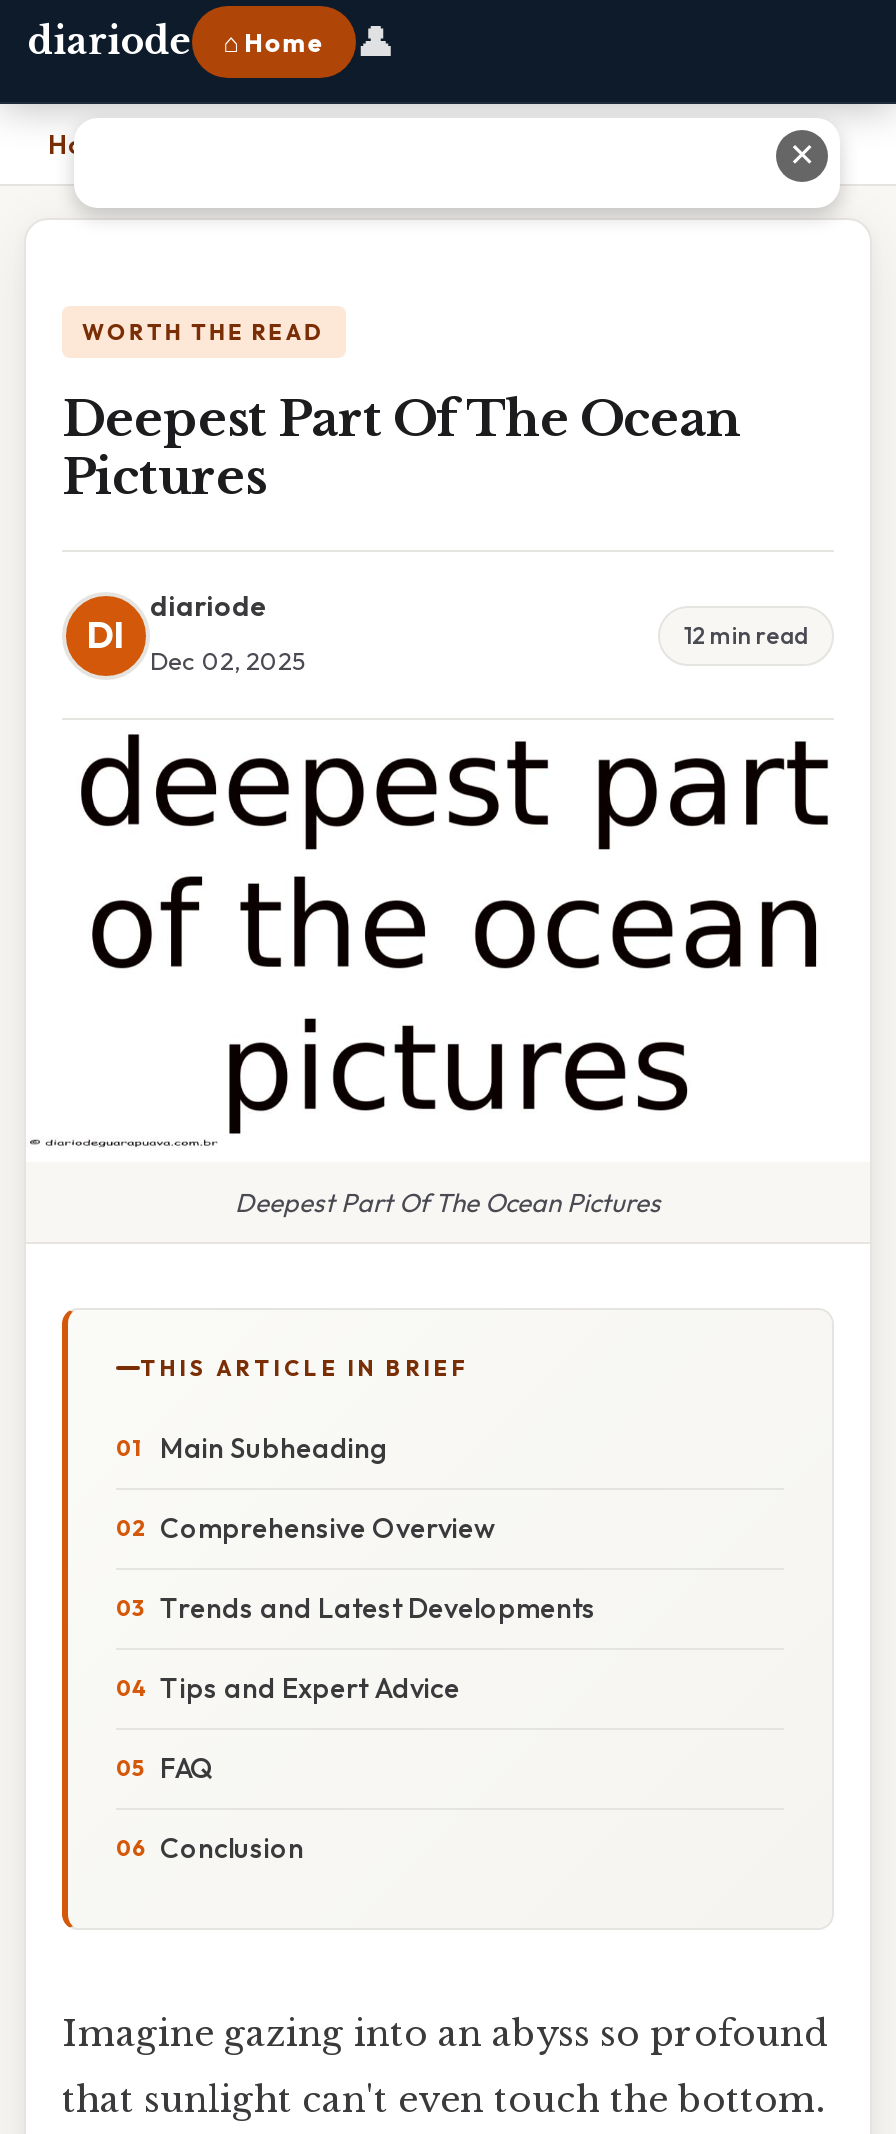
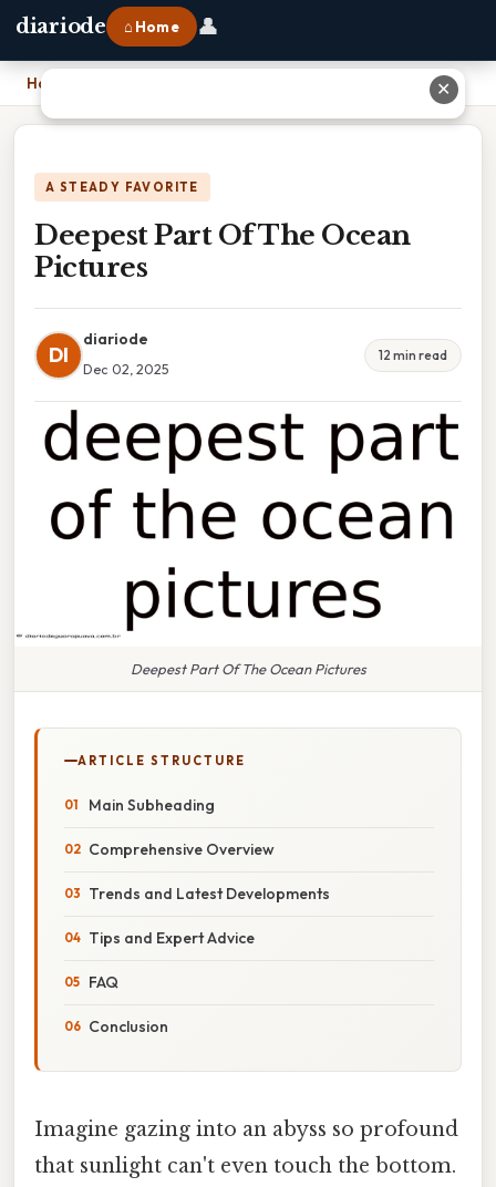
[82,318,325,346] WORTH THE READ -> [45,179,199,195] A STEADY FAVORITE
[140,1354,470,1382] THIS ARTICLE IN BRIEF -> [77,753,246,768] ARTICLE STRUCTURE

